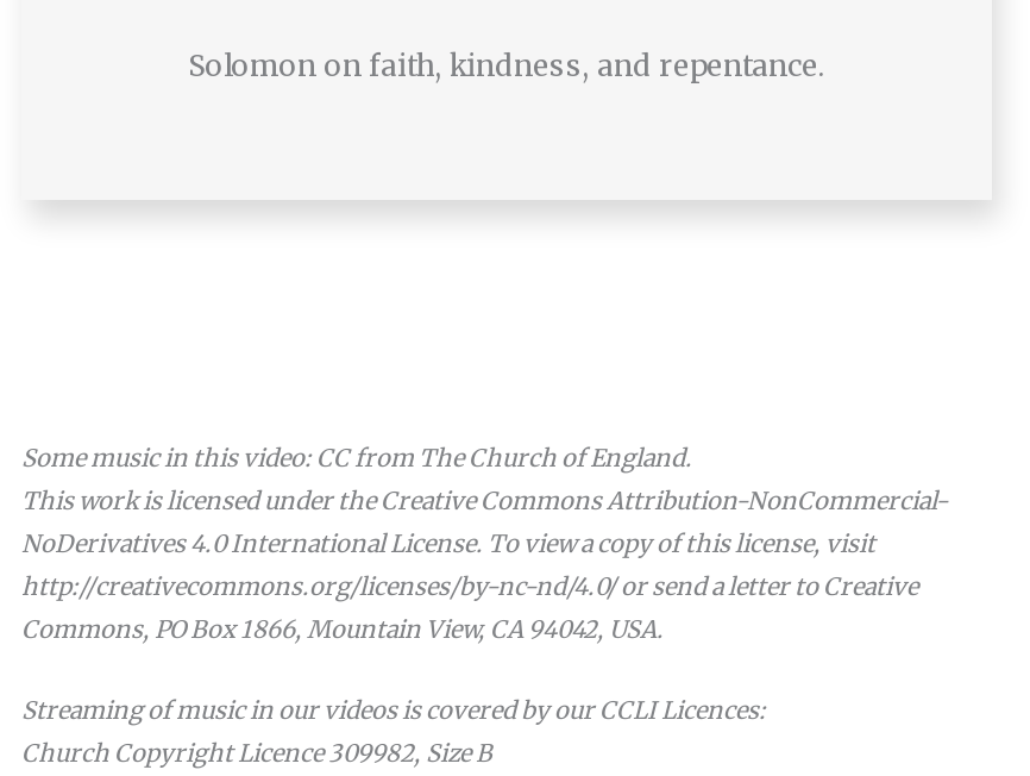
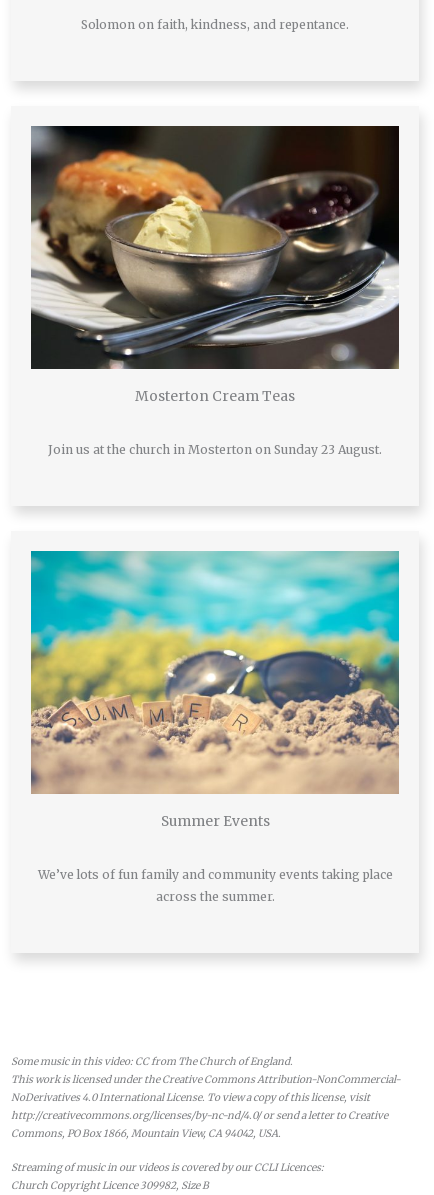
none -> [30,125,400,457] [image] | Mosterton Cream Teas | Join us at the church in Mosterton on Sunday 23 August.
none -> [30,550,400,904] [image] | Summer Events | We’ve lots of fun family and community events taking place | across the summer.

